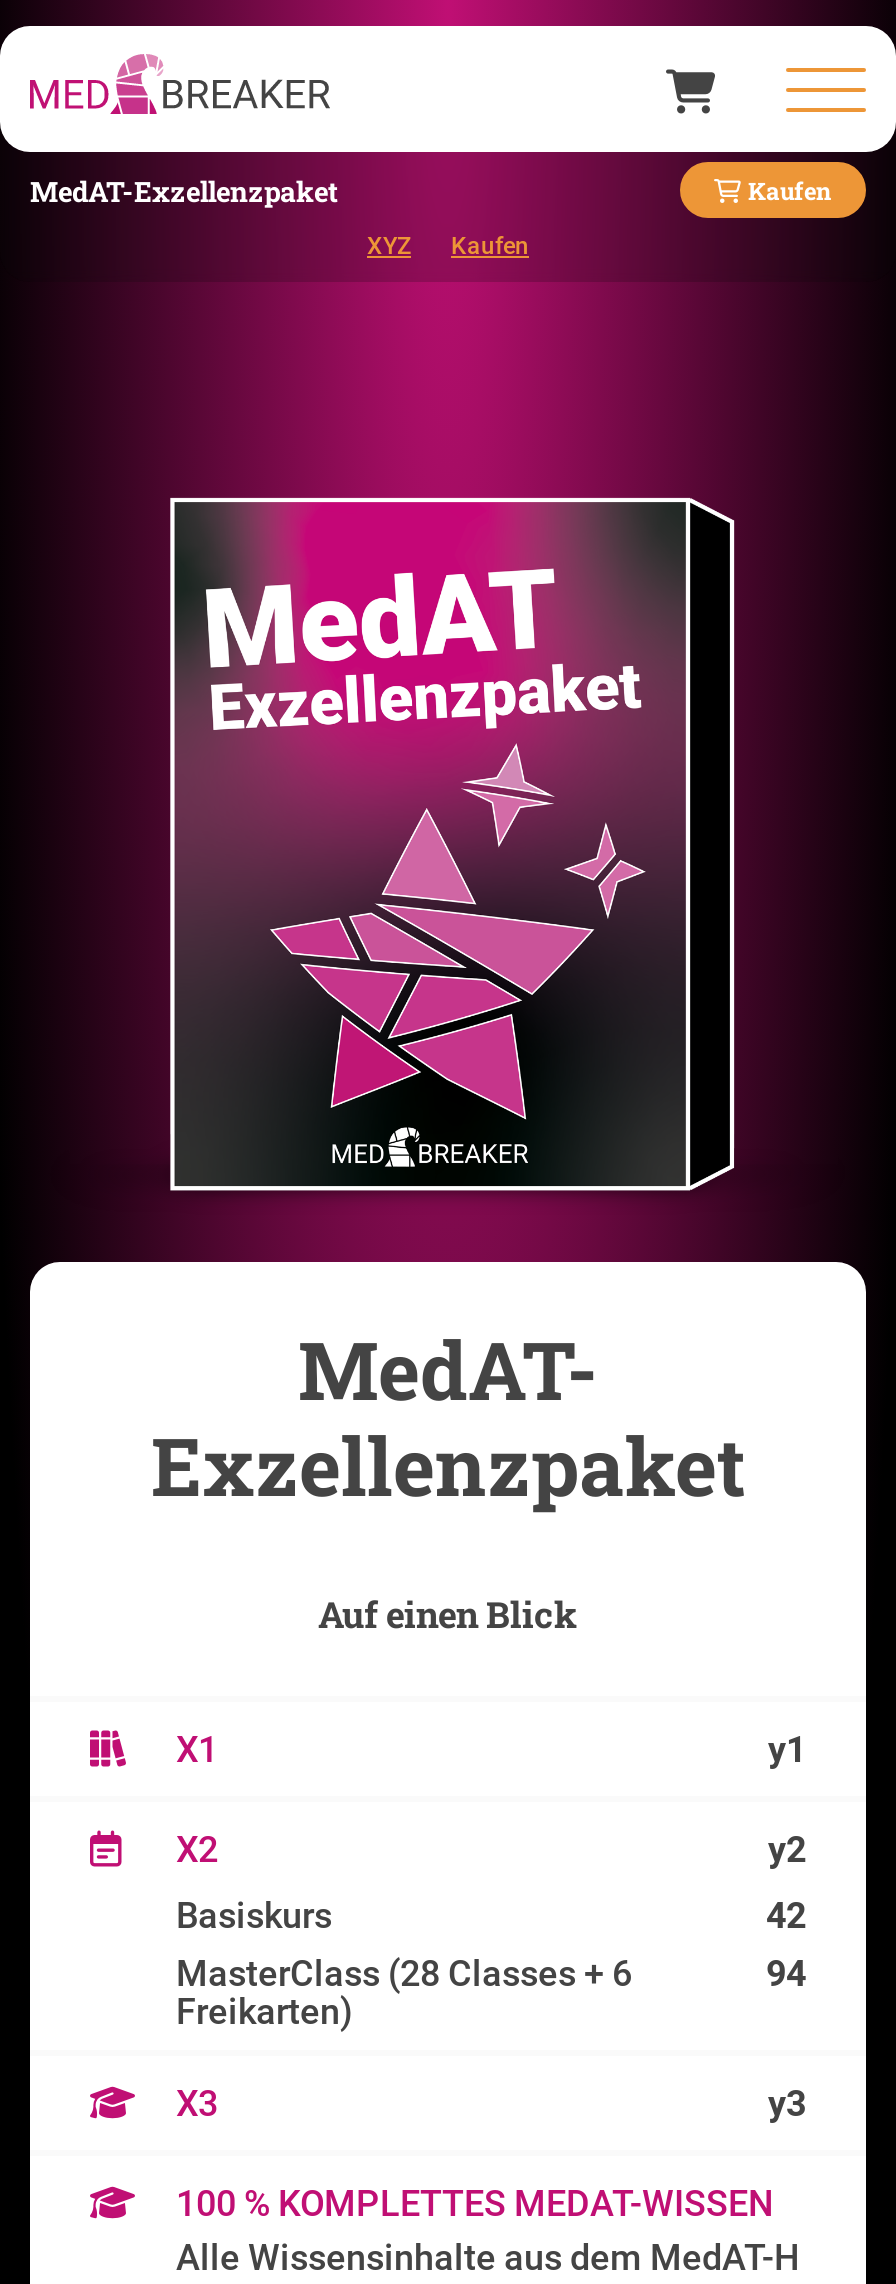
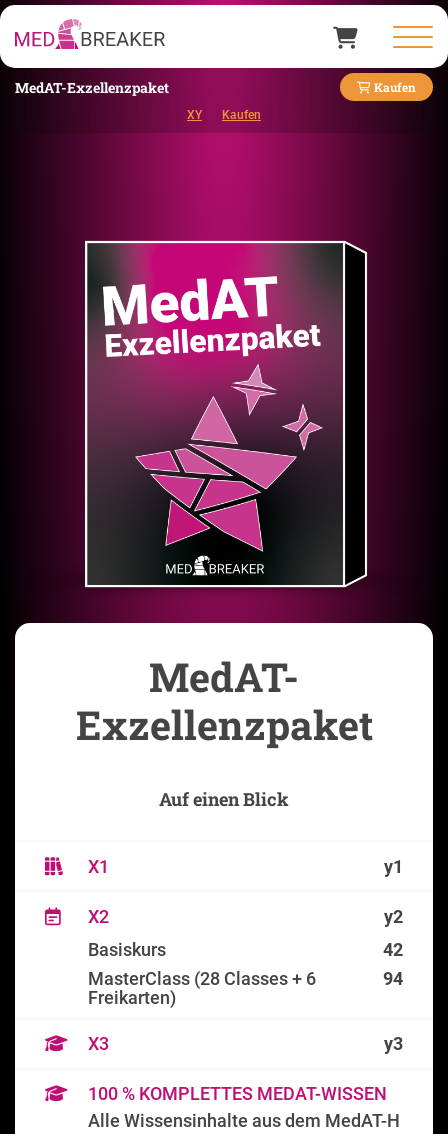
[367,232,411,260] XYZ -> [187,108,202,122] XY

